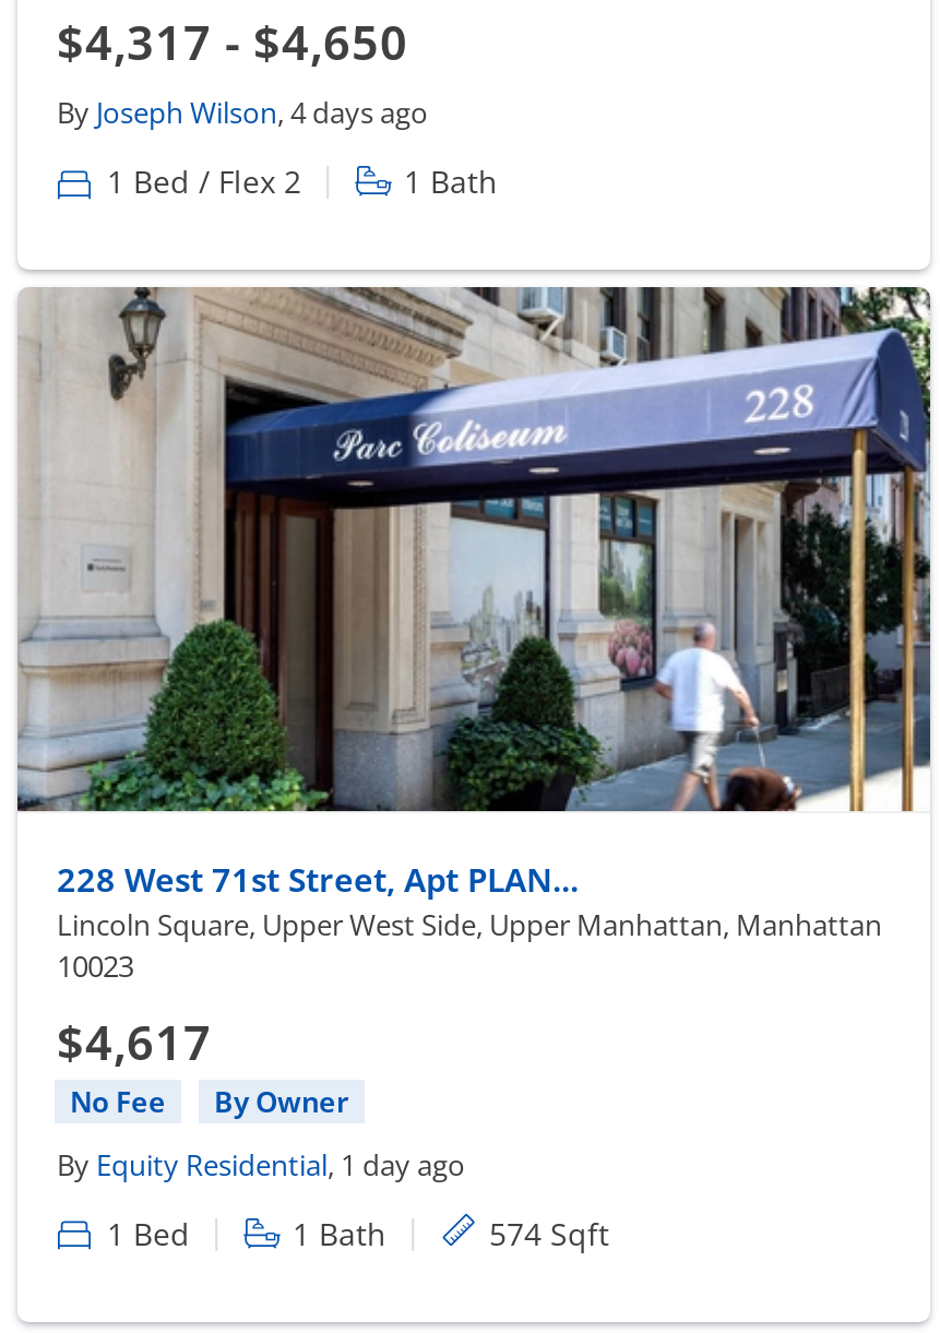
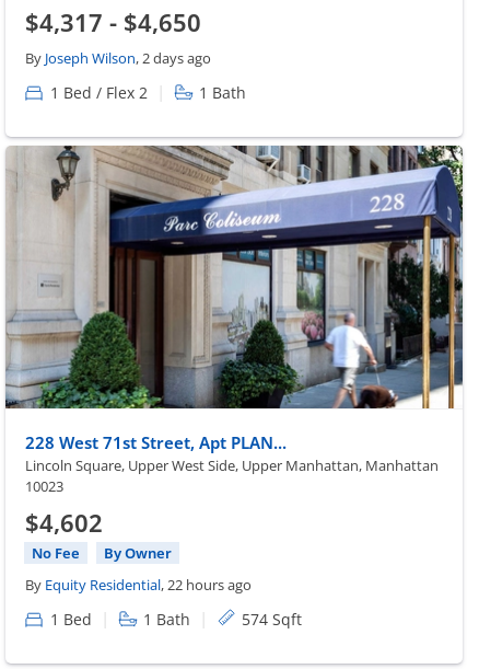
[57,94,428,133] By Joseph Wilson, 4 days ago -> [25,48,211,67] By Joseph Wilson, 2 days ago
[57,1009,212,1073] $4,617 -> [25,507,103,538] $4,602
[57,1145,465,1184] By Equity Residential, 1 day ago -> [25,575,252,594] By Equity Residential, 22 hours ago

